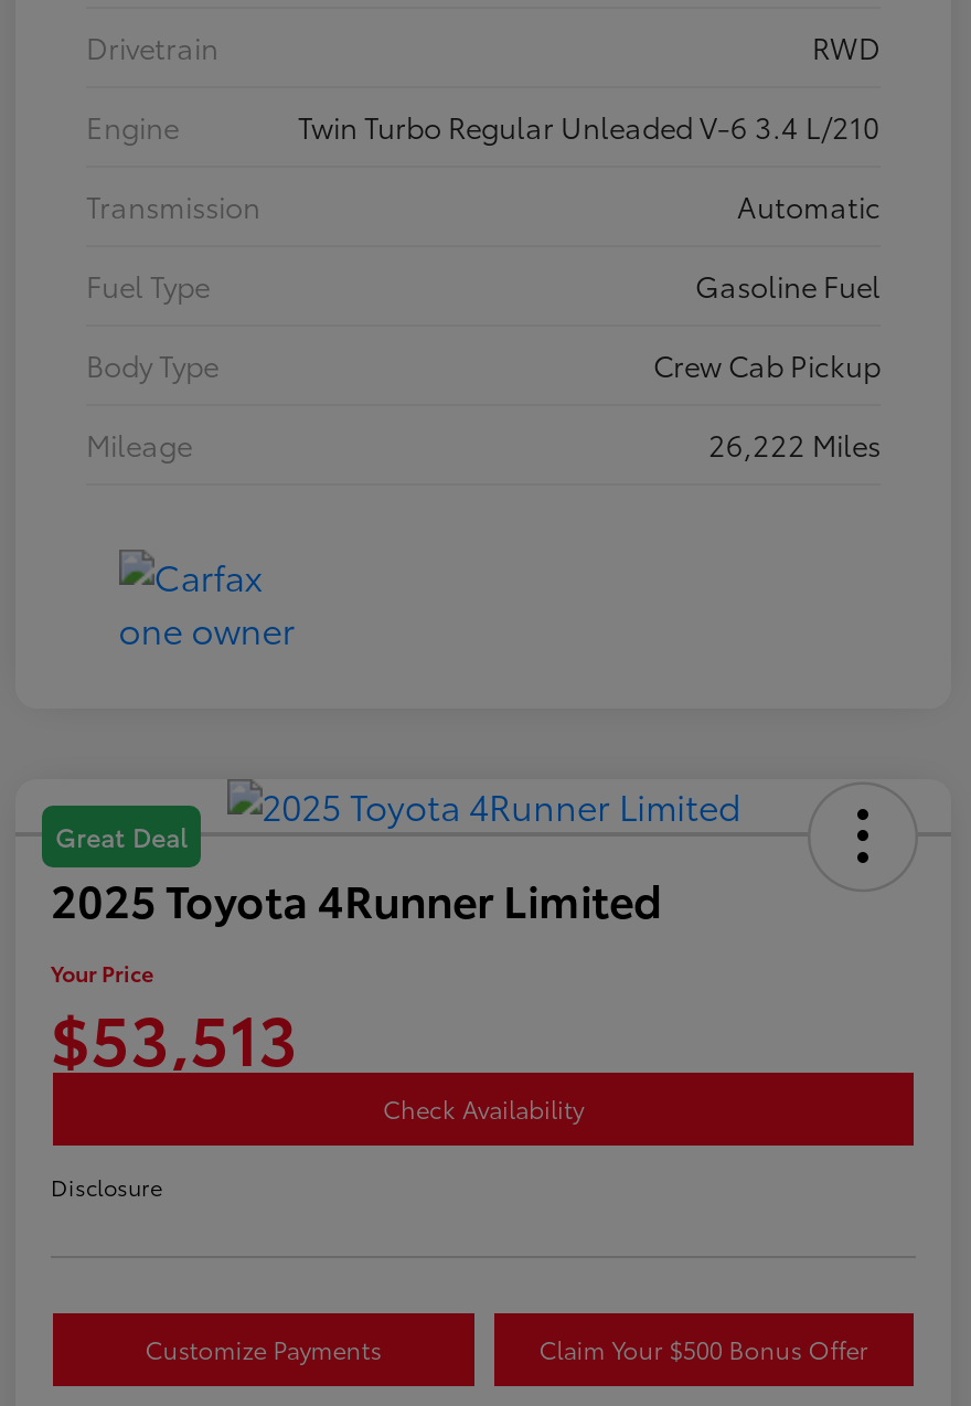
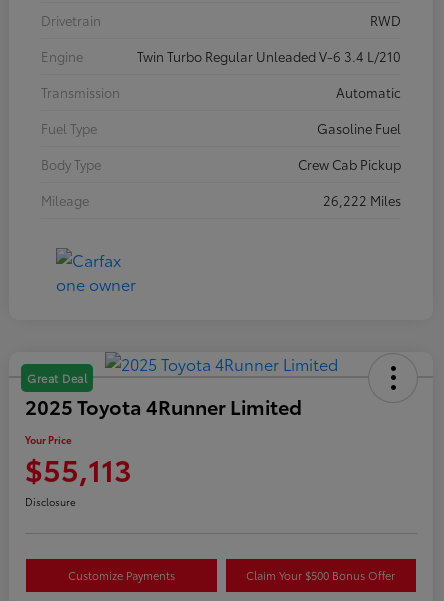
[51,988,584,1125] $53,513 | Check Availability -> [25,446,132,489] $55,113

